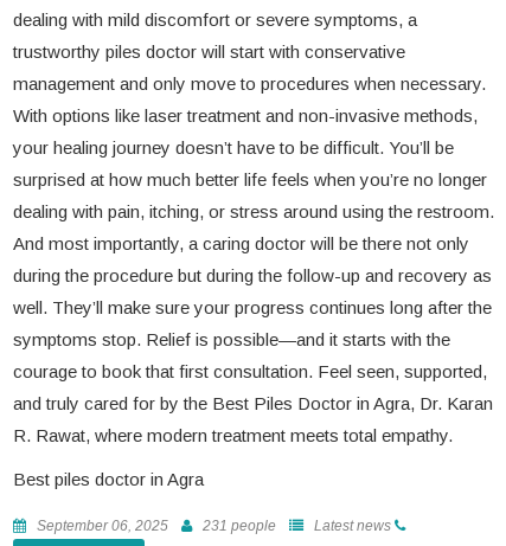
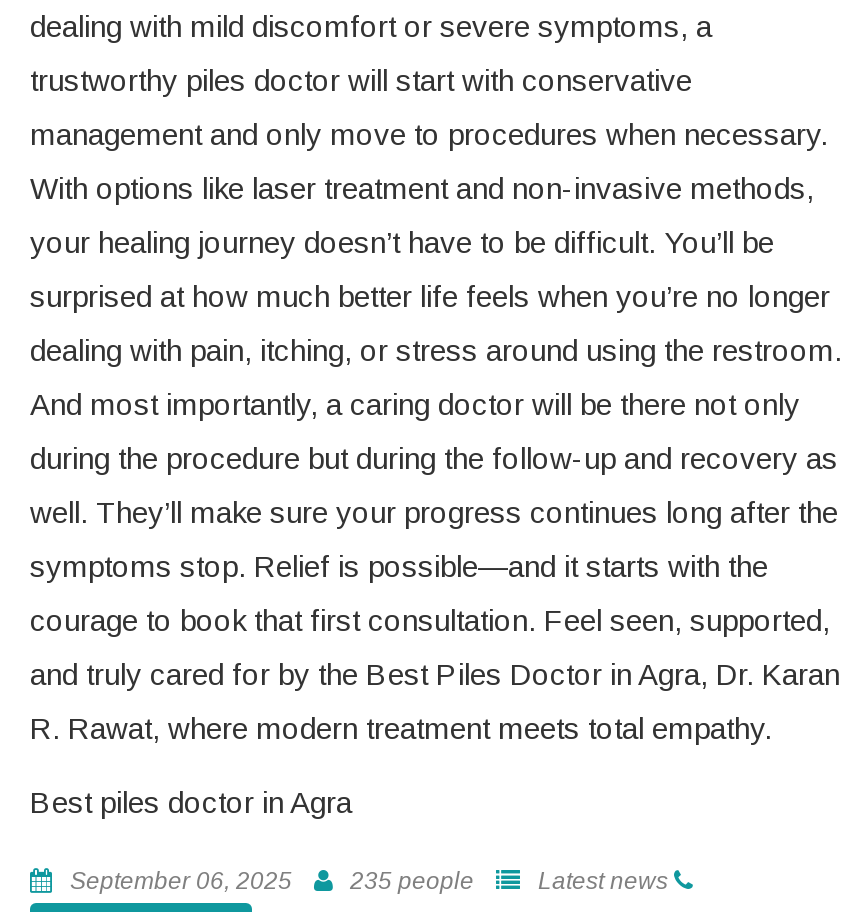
[33,518,276,534] September 06, 2025 231 people -> [64,867,474,895] September 06, 2025 235 people

